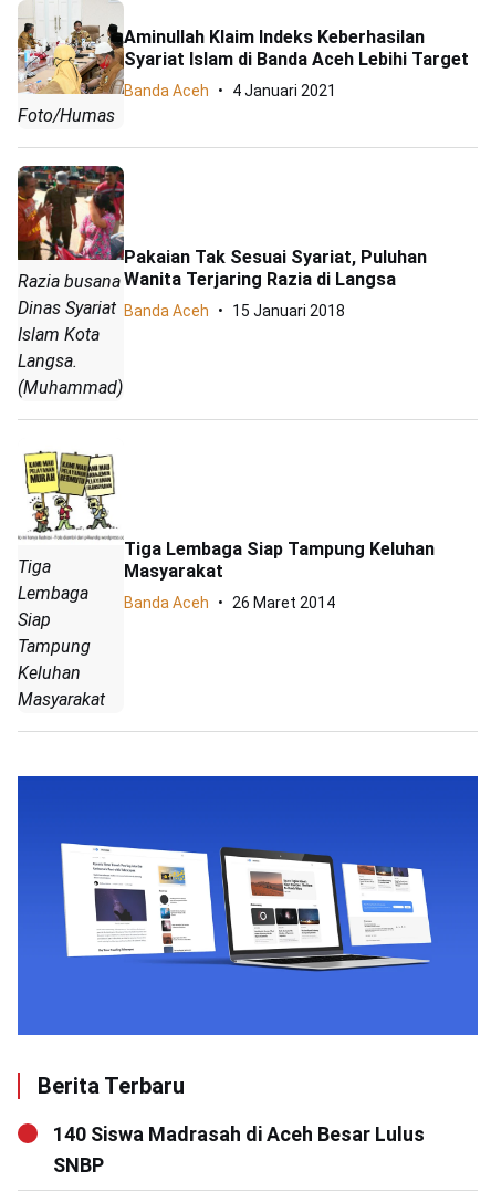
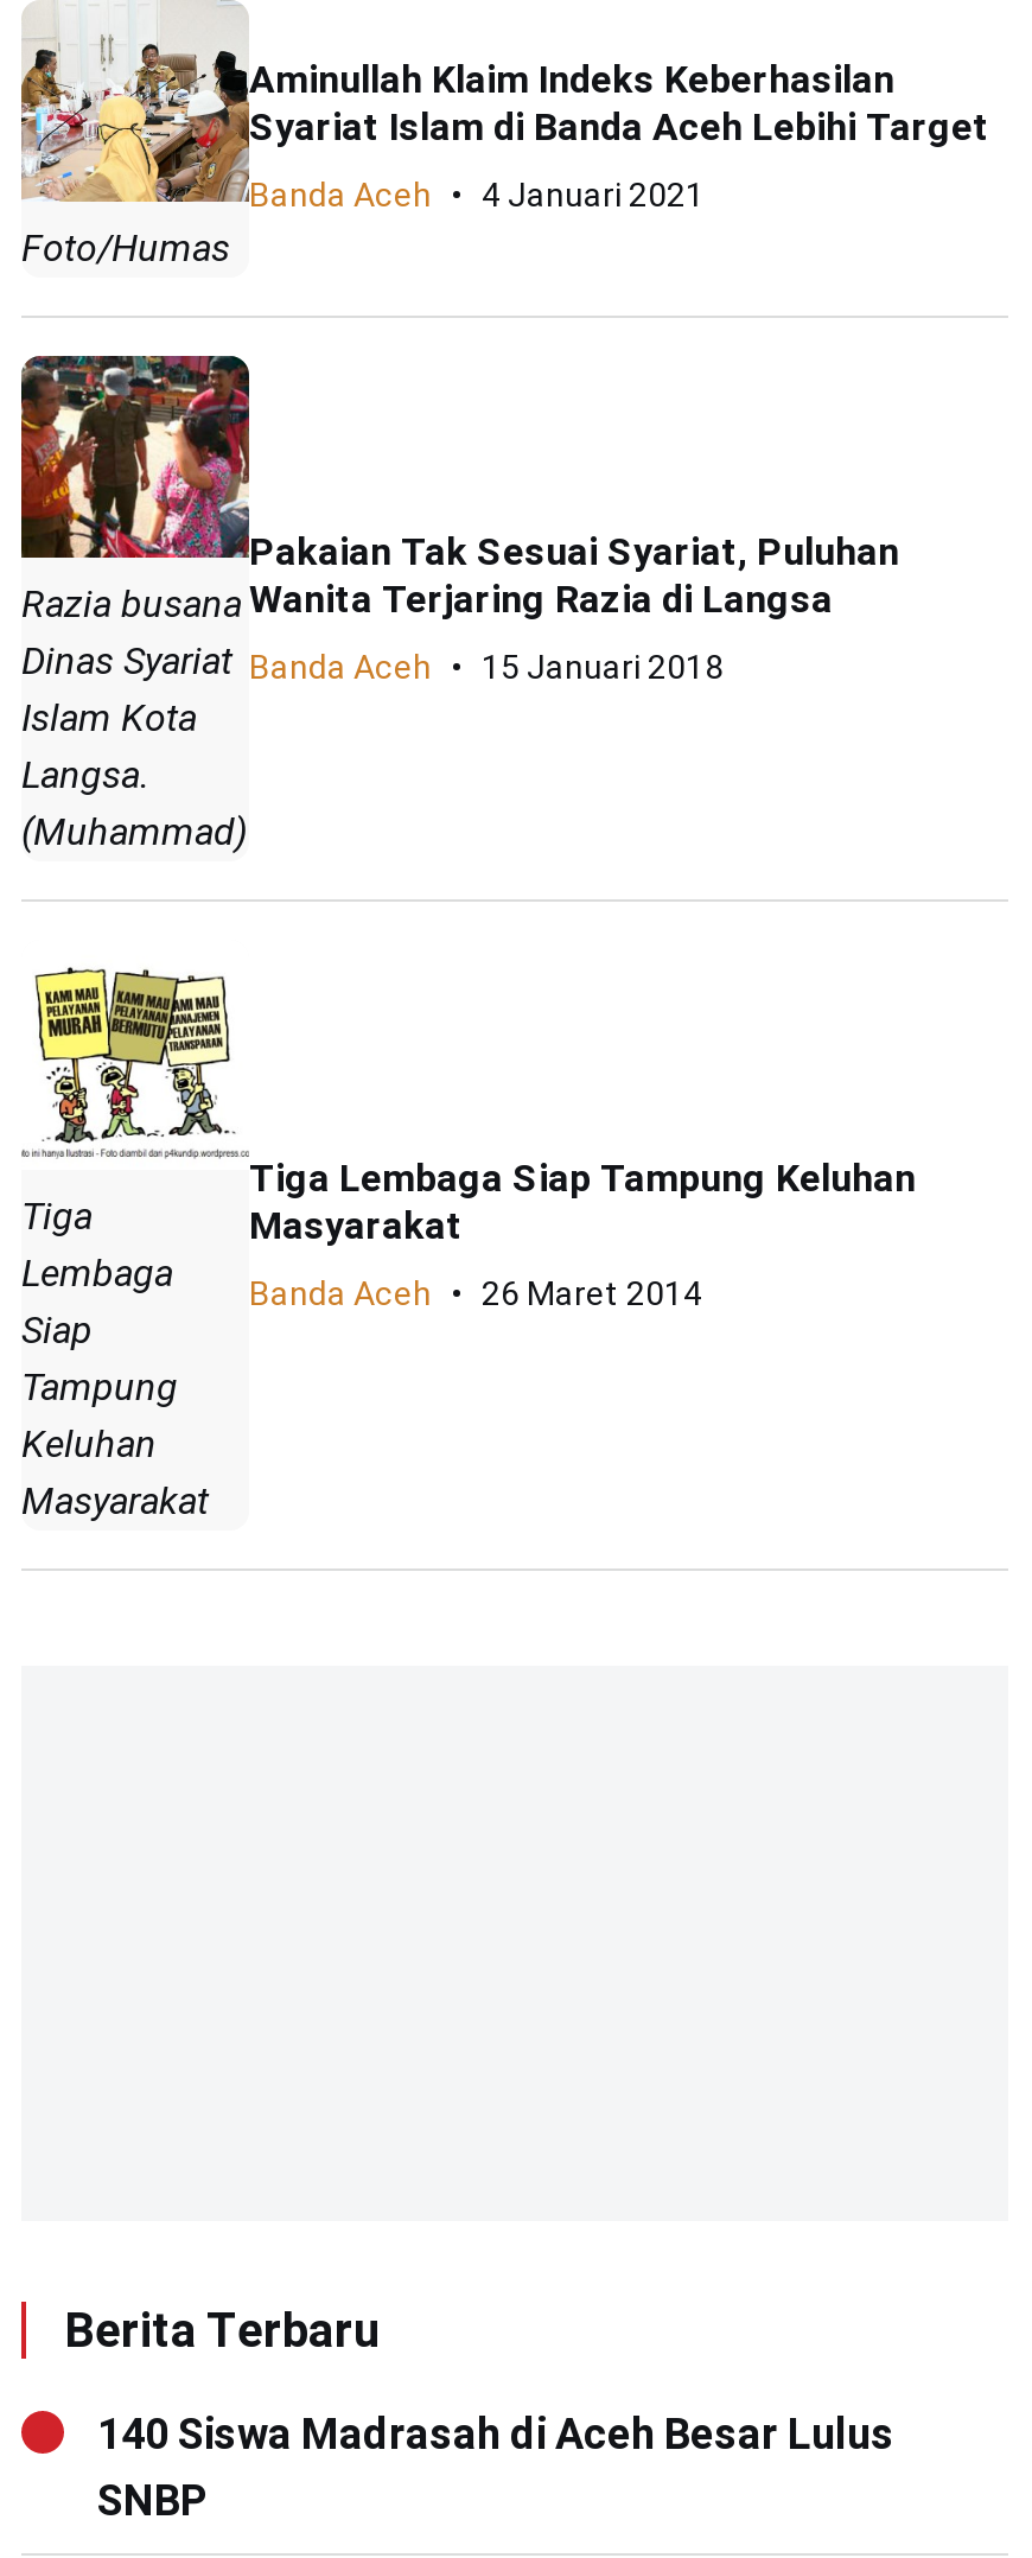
[17,775,479,1036] [image] -> none

